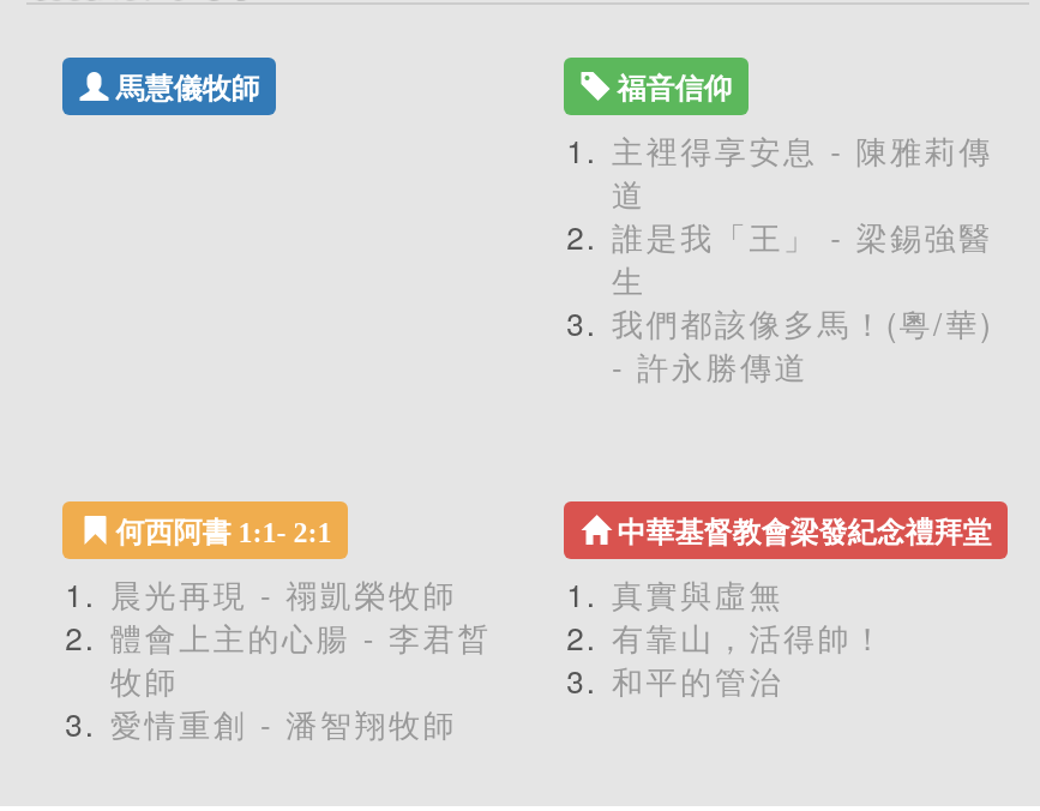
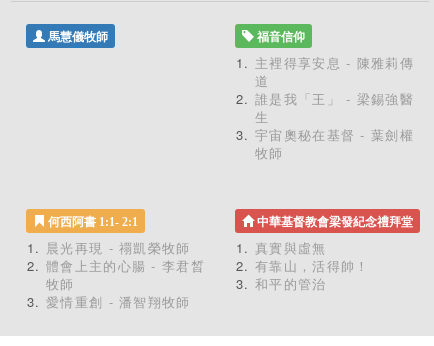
[612,300,993,389] 我們都該像多馬！(粵/華) | - 許永勝傳道 -> [255,125,414,162] 宇宙奧秘在基督 - 葉劍權 | 牧師

